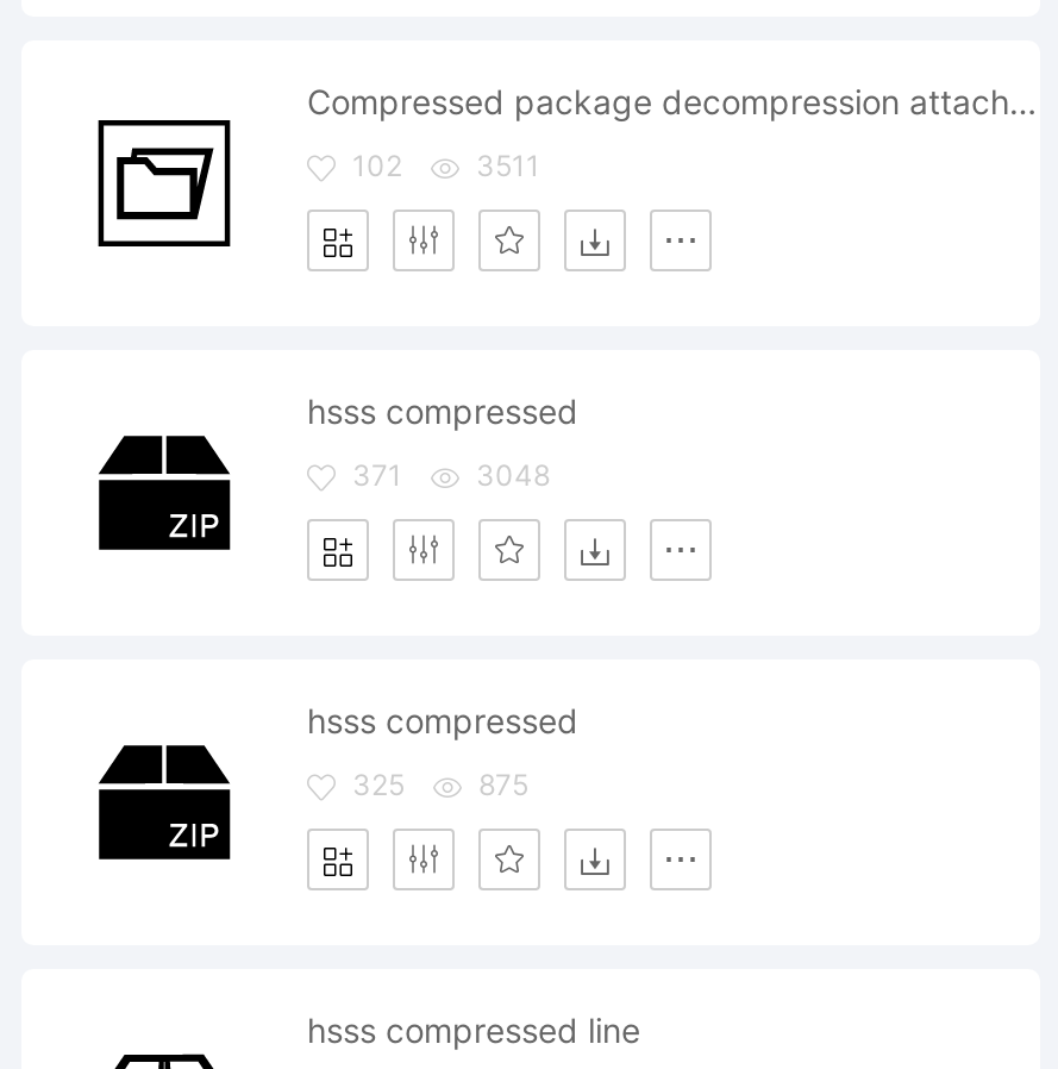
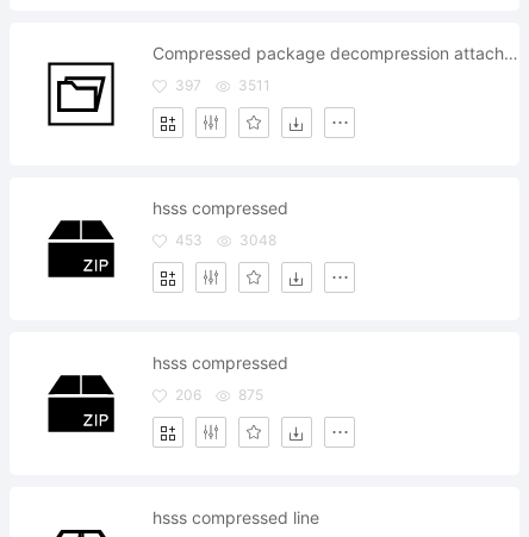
[352,148,402,183] 102 -> [175,76,201,94] 397
[352,457,402,493] 371 -> [175,231,203,249] 453
[352,767,405,802] 325 -> [175,386,201,404] 206

